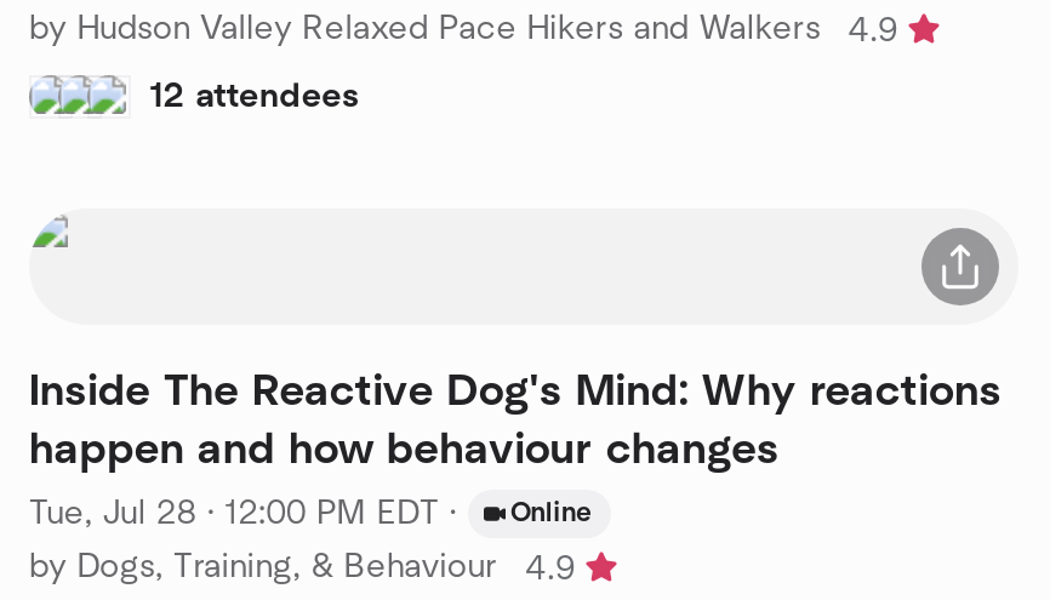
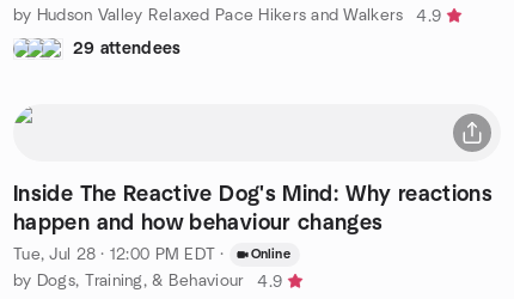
[150,79,360,113] 12 attendees -> [73,40,181,57] 29 attendees

